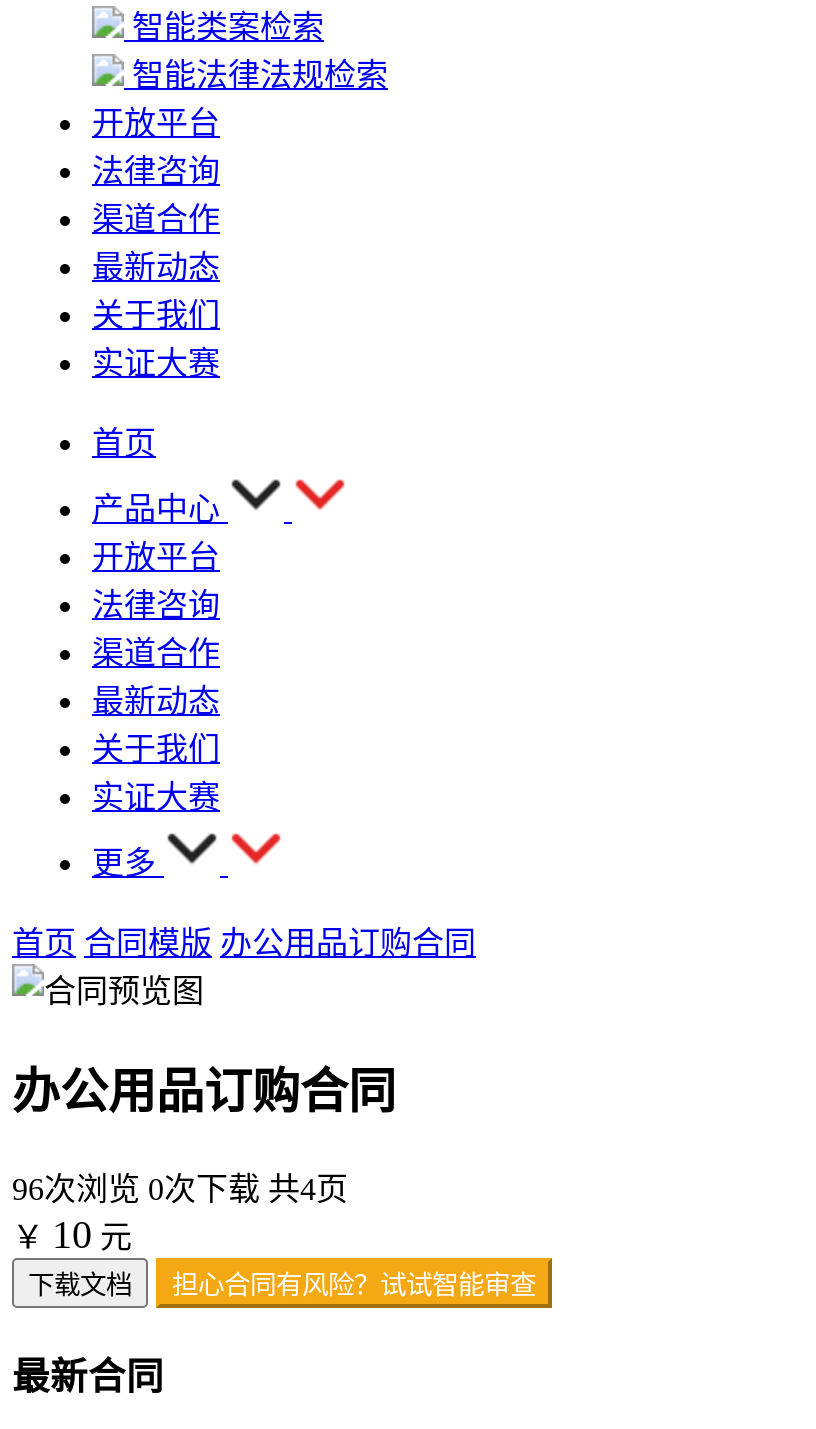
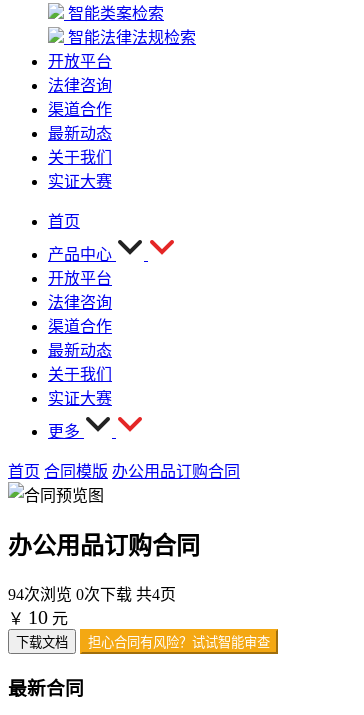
[12,1172,348,1206] 96次浏览 0次下载 共4页 -> [8,586,176,603] 94次浏览 0次下载 共4页

